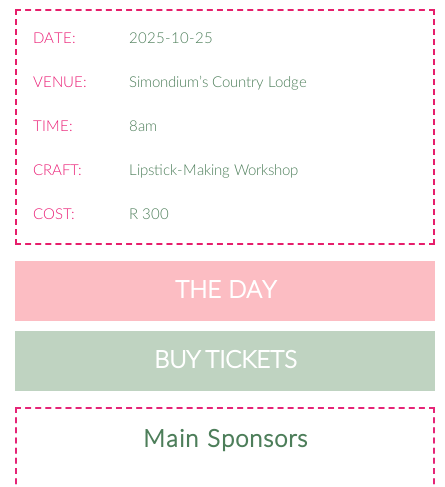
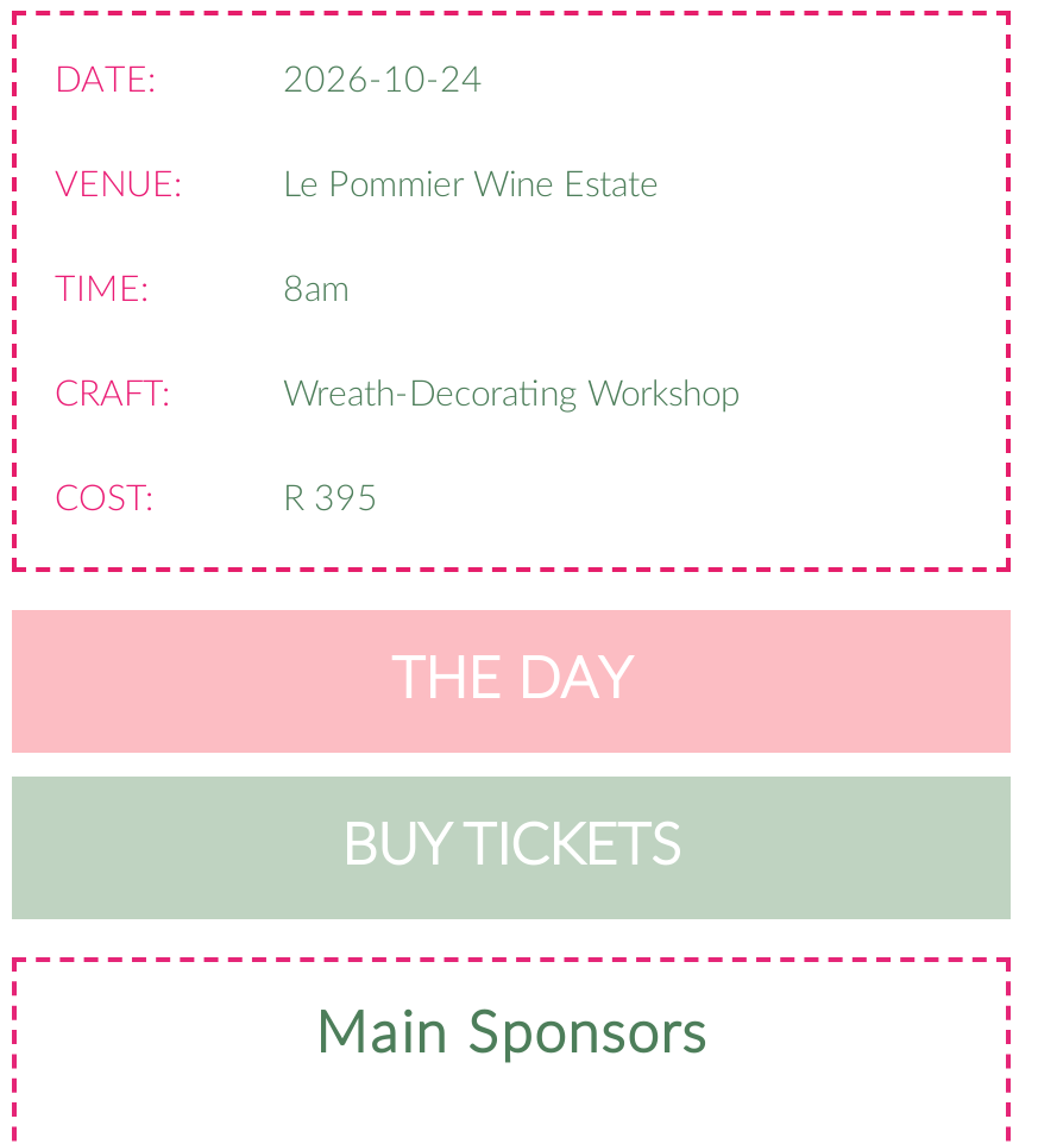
[129,31,213,46] 2025-10-25 -> [283,63,483,99] 2026-10-24
[129,75,307,90] Simondium’s Country Lodge -> [283,168,659,203] Le Pommier Wine Estate
[129,163,298,178] Lipstick-Making Workshop -> [283,377,740,413] Wreath-Decorating Workshop
[129,207,169,222] R 300 -> [283,482,378,517] R 395

